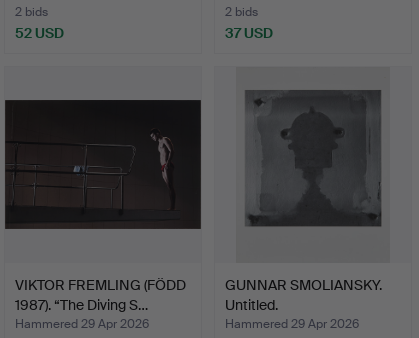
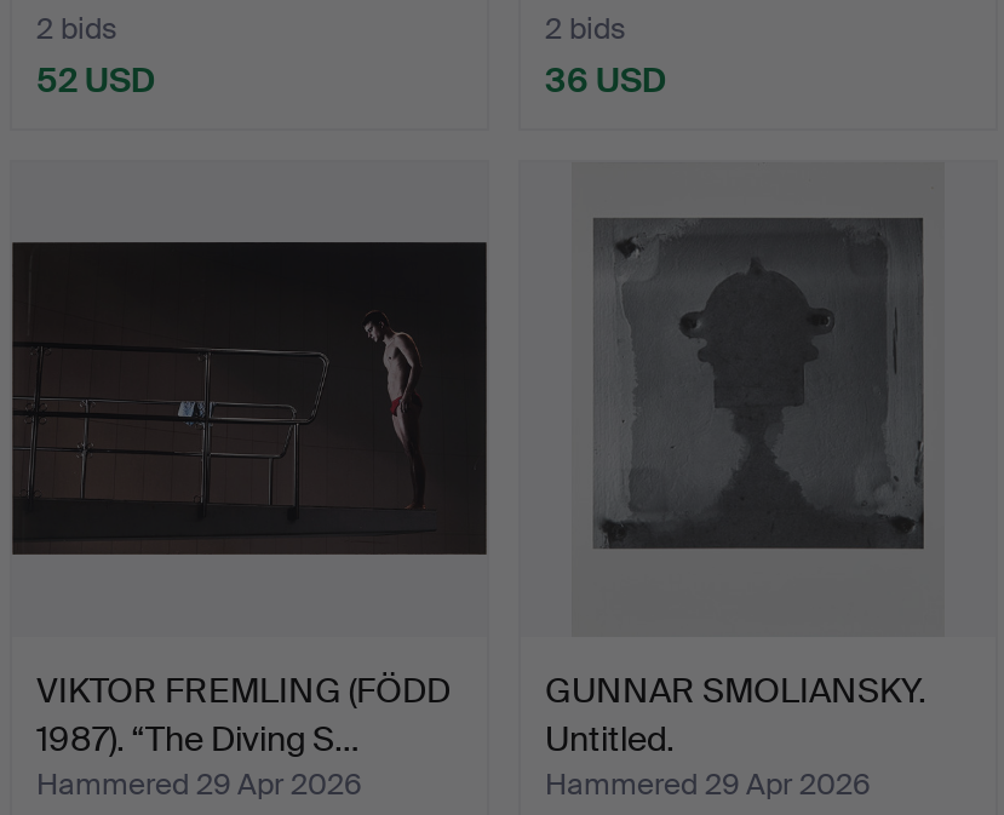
[225,24,273,42] 37 USD -> [545,58,666,101] 36 USD

